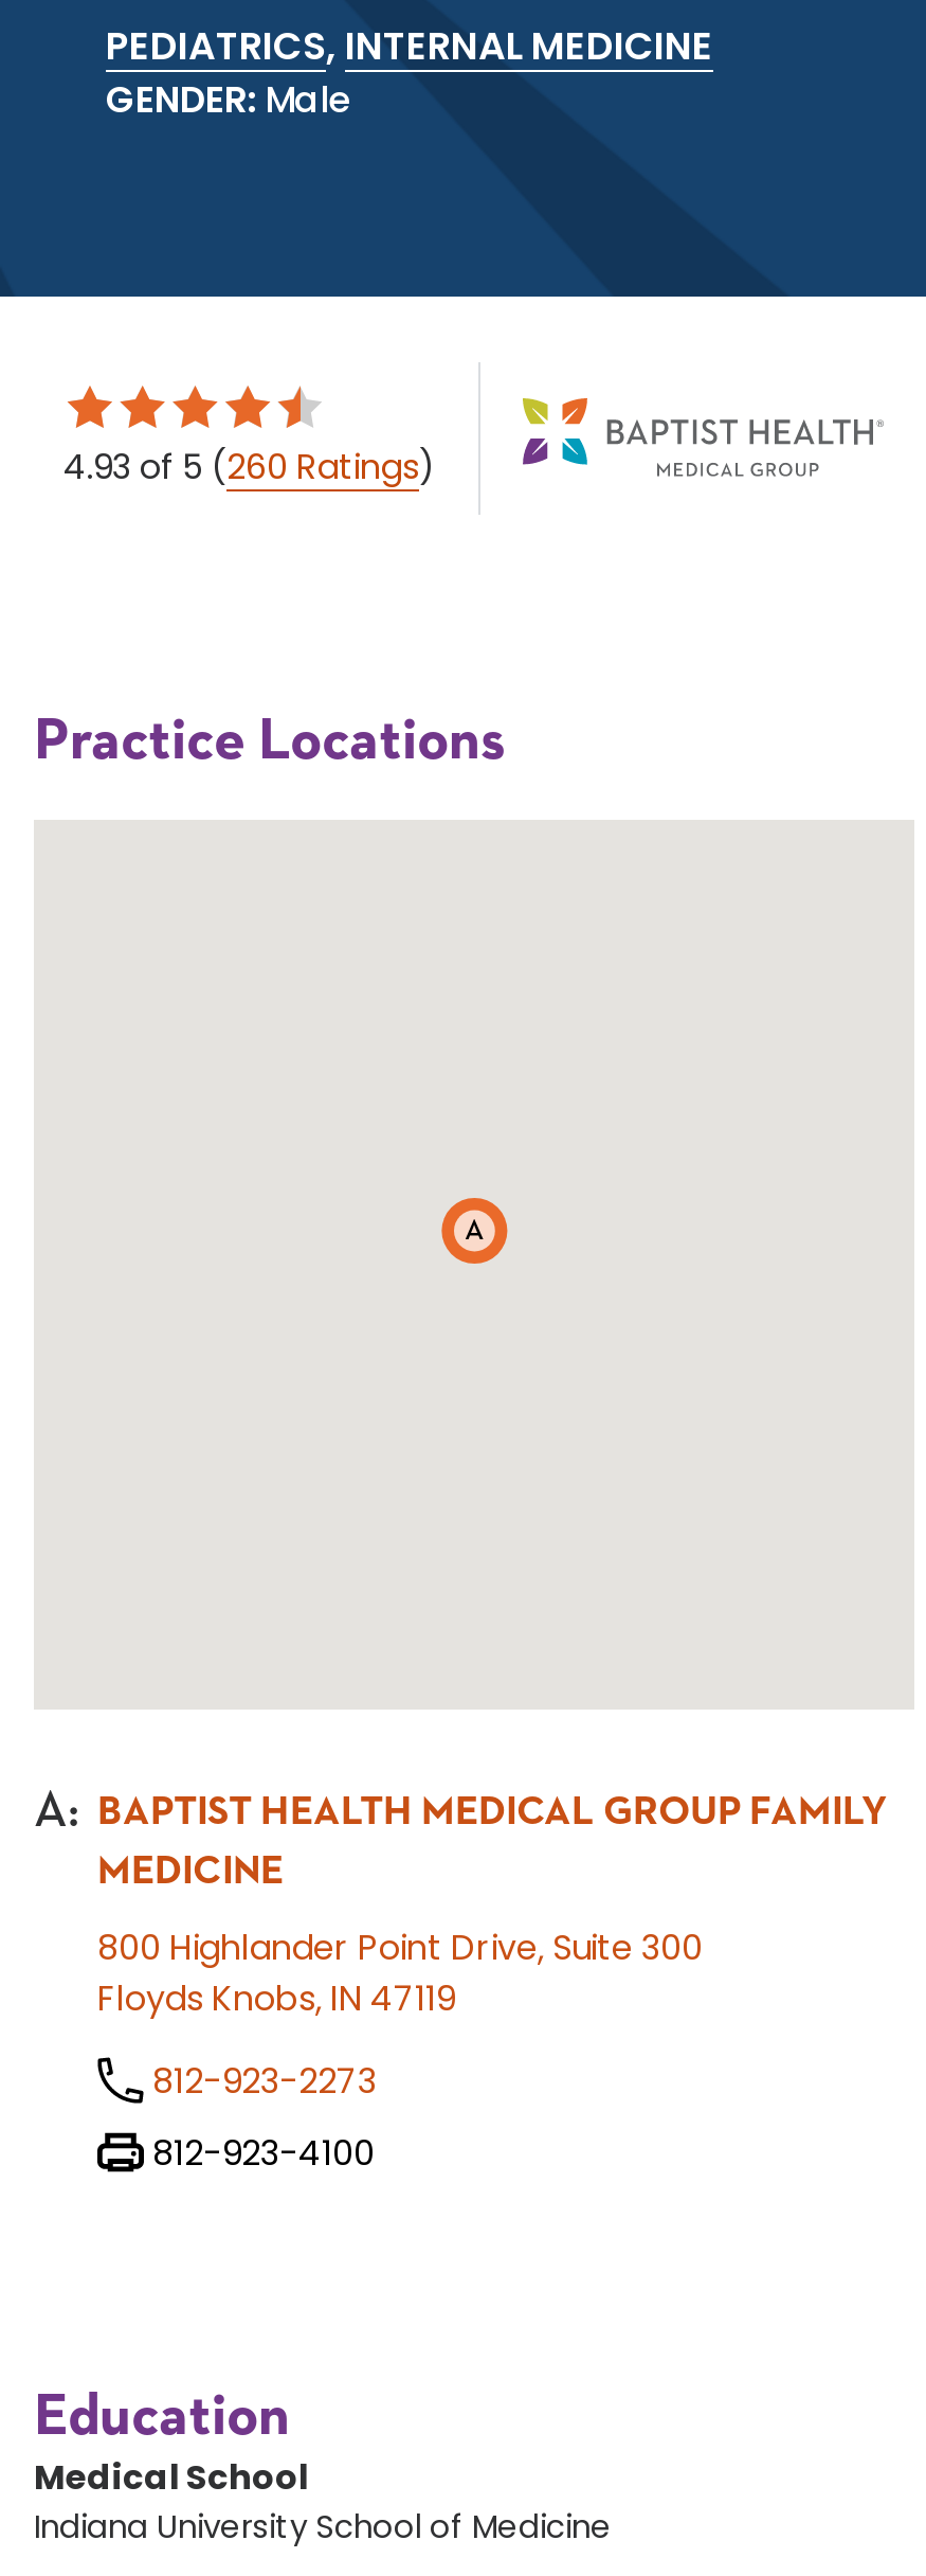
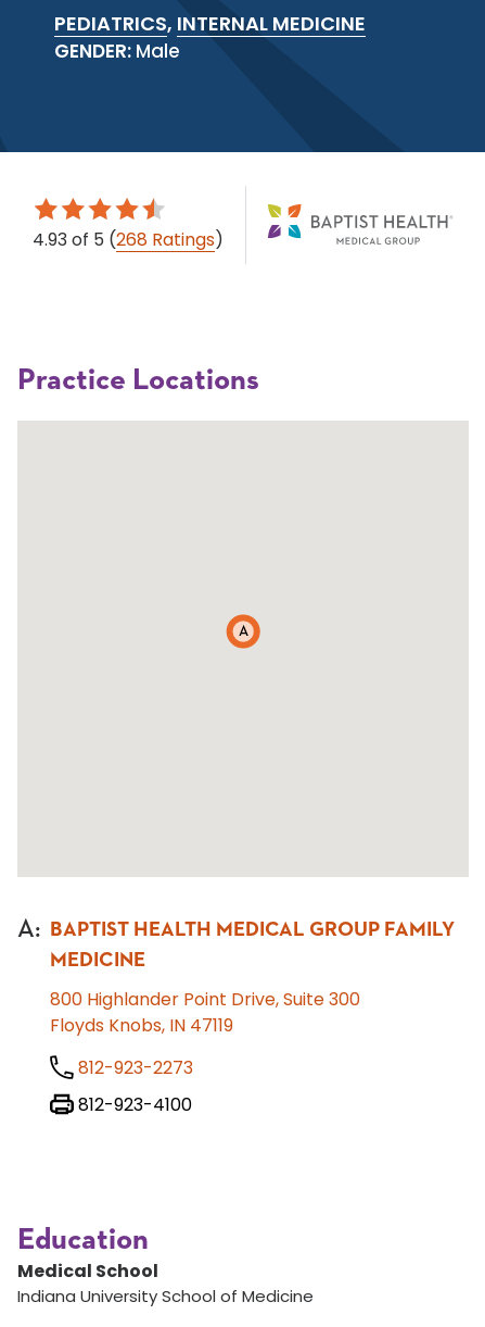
[63,443,436,491] 4.93 of 5 (260 Ratings) -> [33,227,224,252] 4.93 of 5 (268 Ratings)

